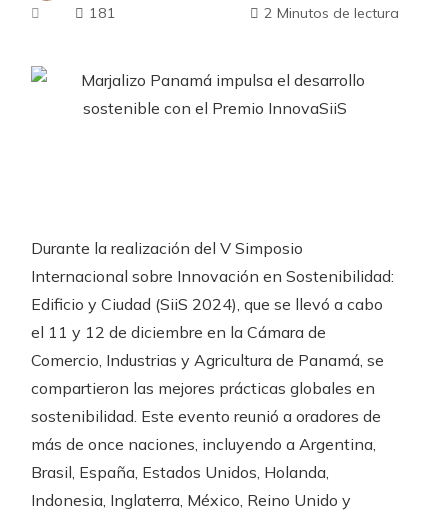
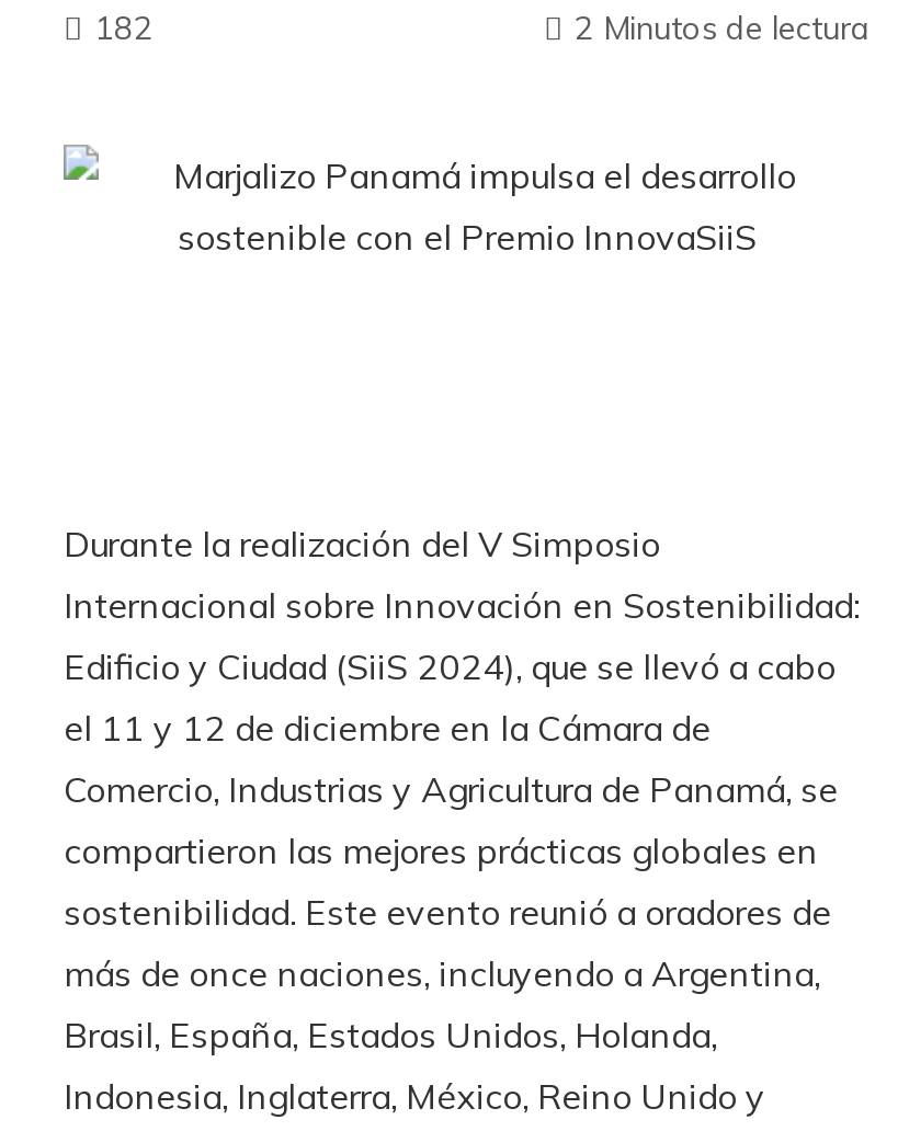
[89,4,116,22] 181 -> [94,9,154,48] 182

